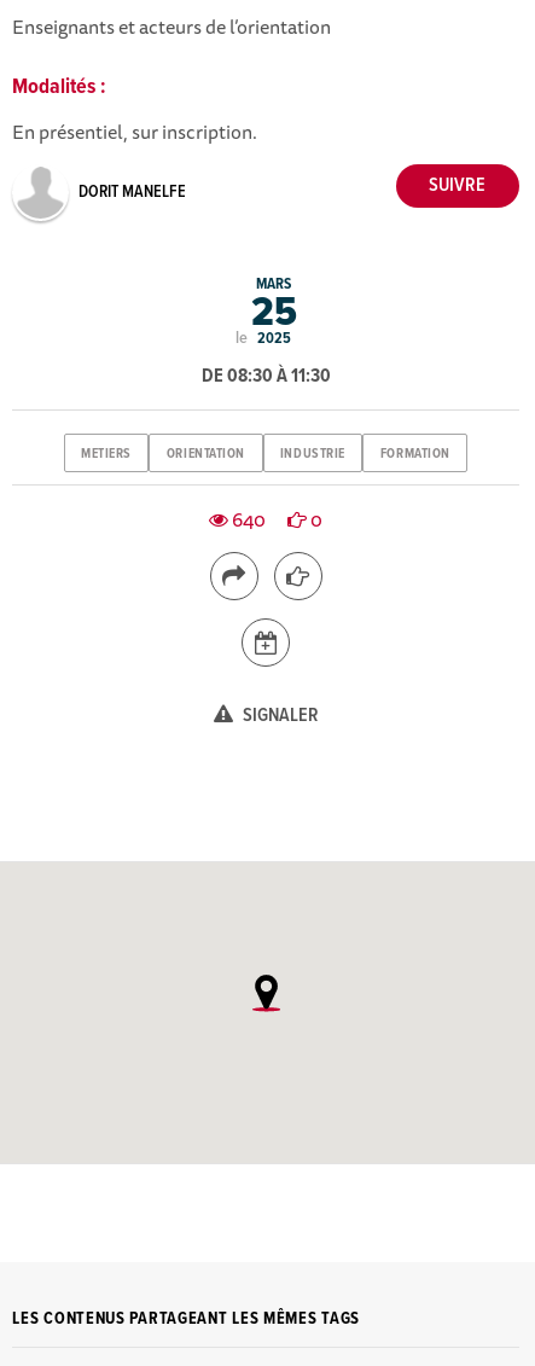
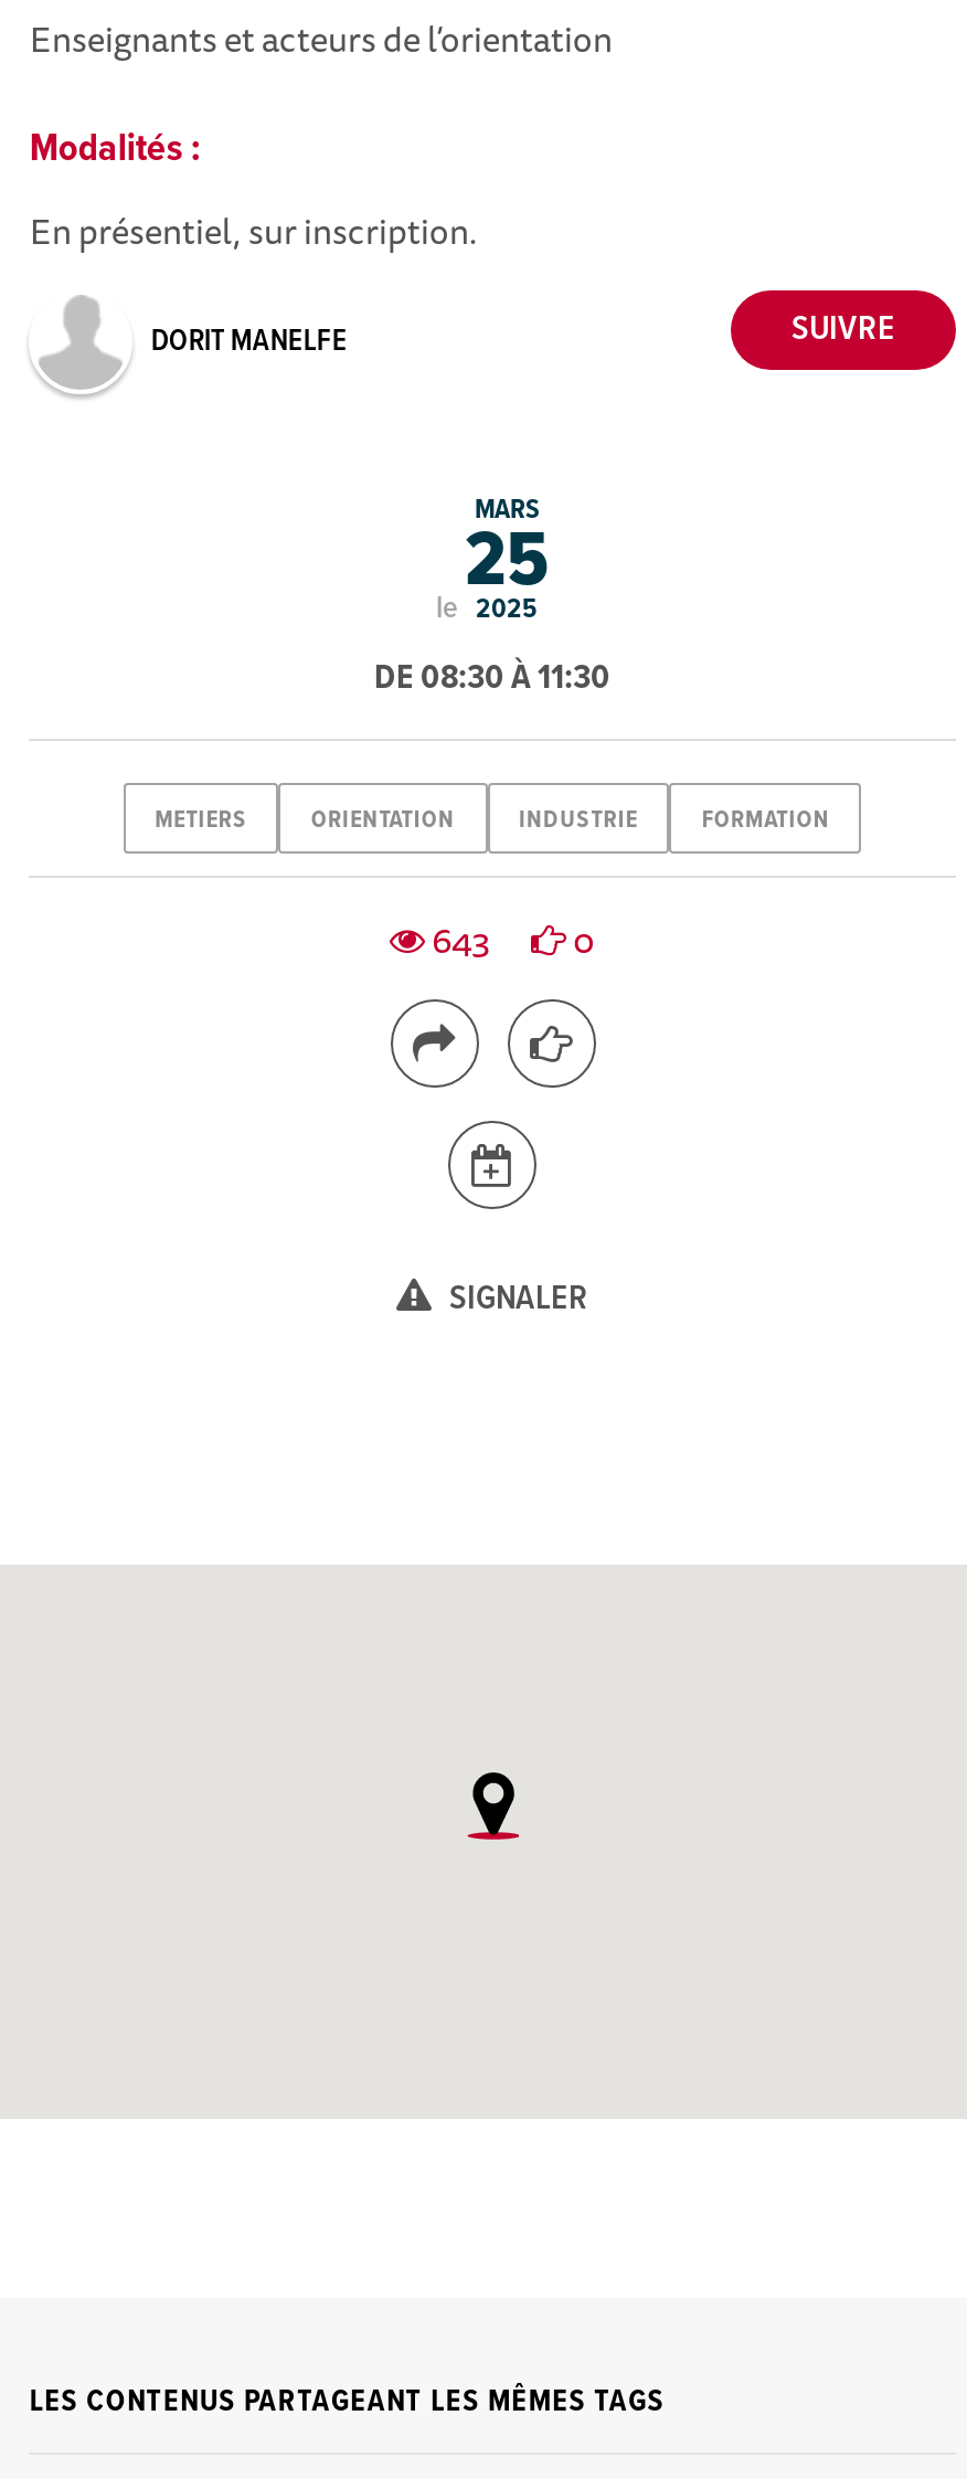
[228,504,322,536] 640 0 -> [425,912,595,969] 643 0

